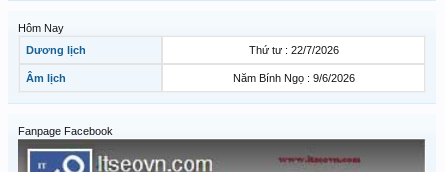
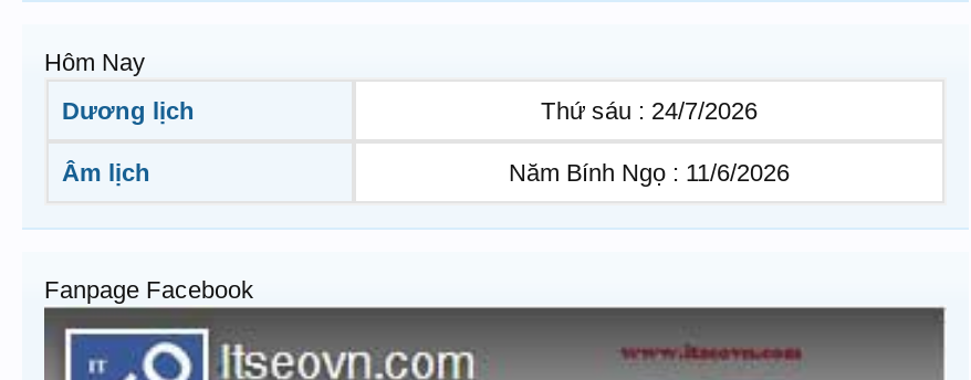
[248,44,338,56] Thứ tư : 22/7/2026 -> [541,98,758,124] Thứ sáu : 24/7/2026
[232,72,354,84] Năm Bính Ngọ : 9/6/2026 -> [509,160,790,186] Năm Bính Ngọ : 11/6/2026

